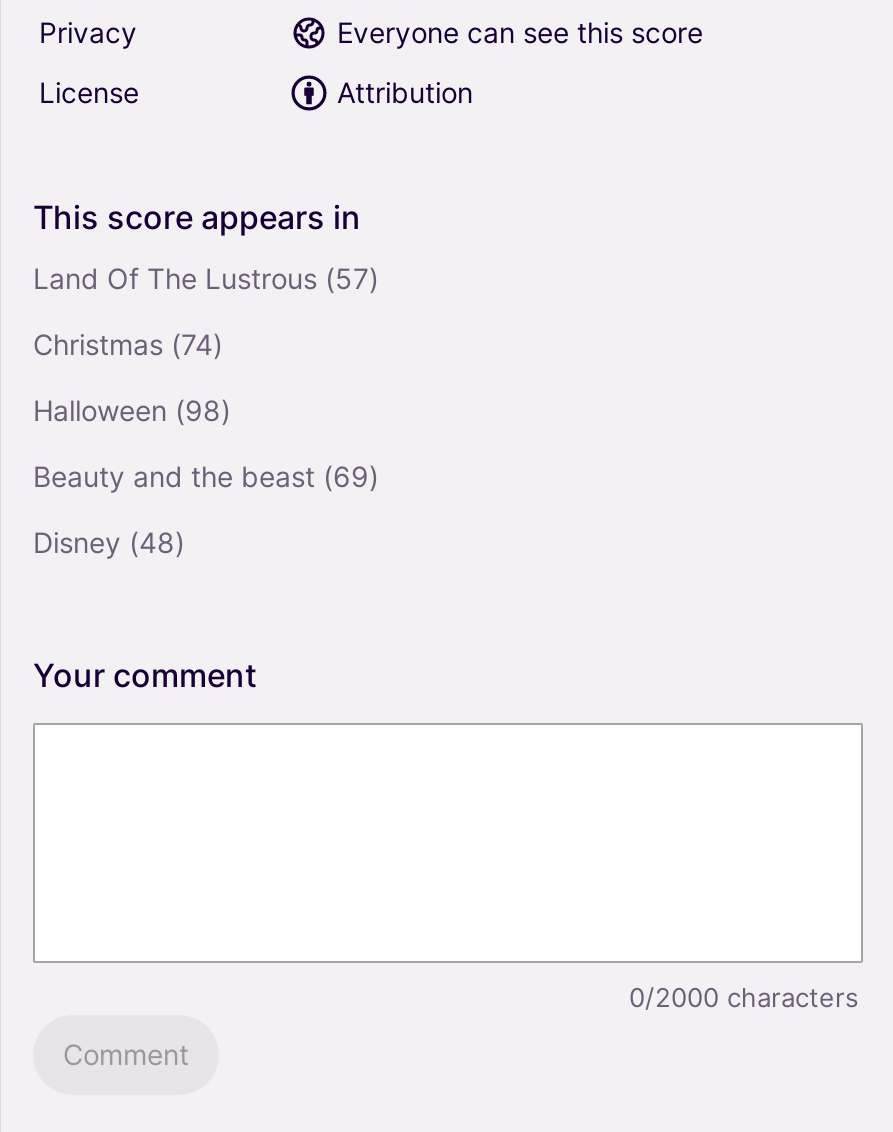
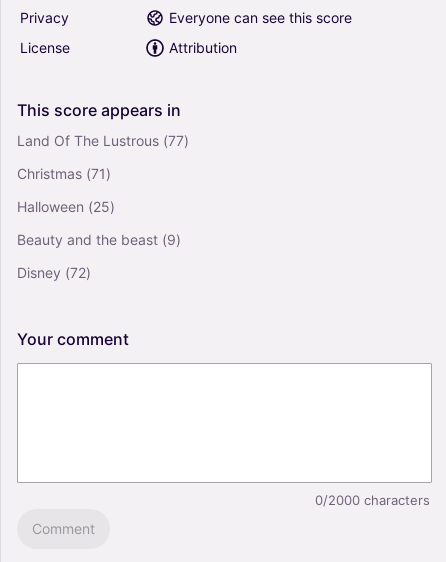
[33,260,379,294] Land Of The Lustrous (57) -> [17,131,189,148] Land Of The Lustrous (77)
[33,326,223,360] Christmas (74) -> [17,164,111,181] Christmas (71)
[33,392,231,426] Halloween (98) -> [17,197,115,214] Halloween (25)
[33,458,379,492] Beauty and the beast (69) -> [17,230,181,247] Beauty and the beast (9)
[33,524,185,558] Disney (48) -> [17,263,91,280] Disney (72)

